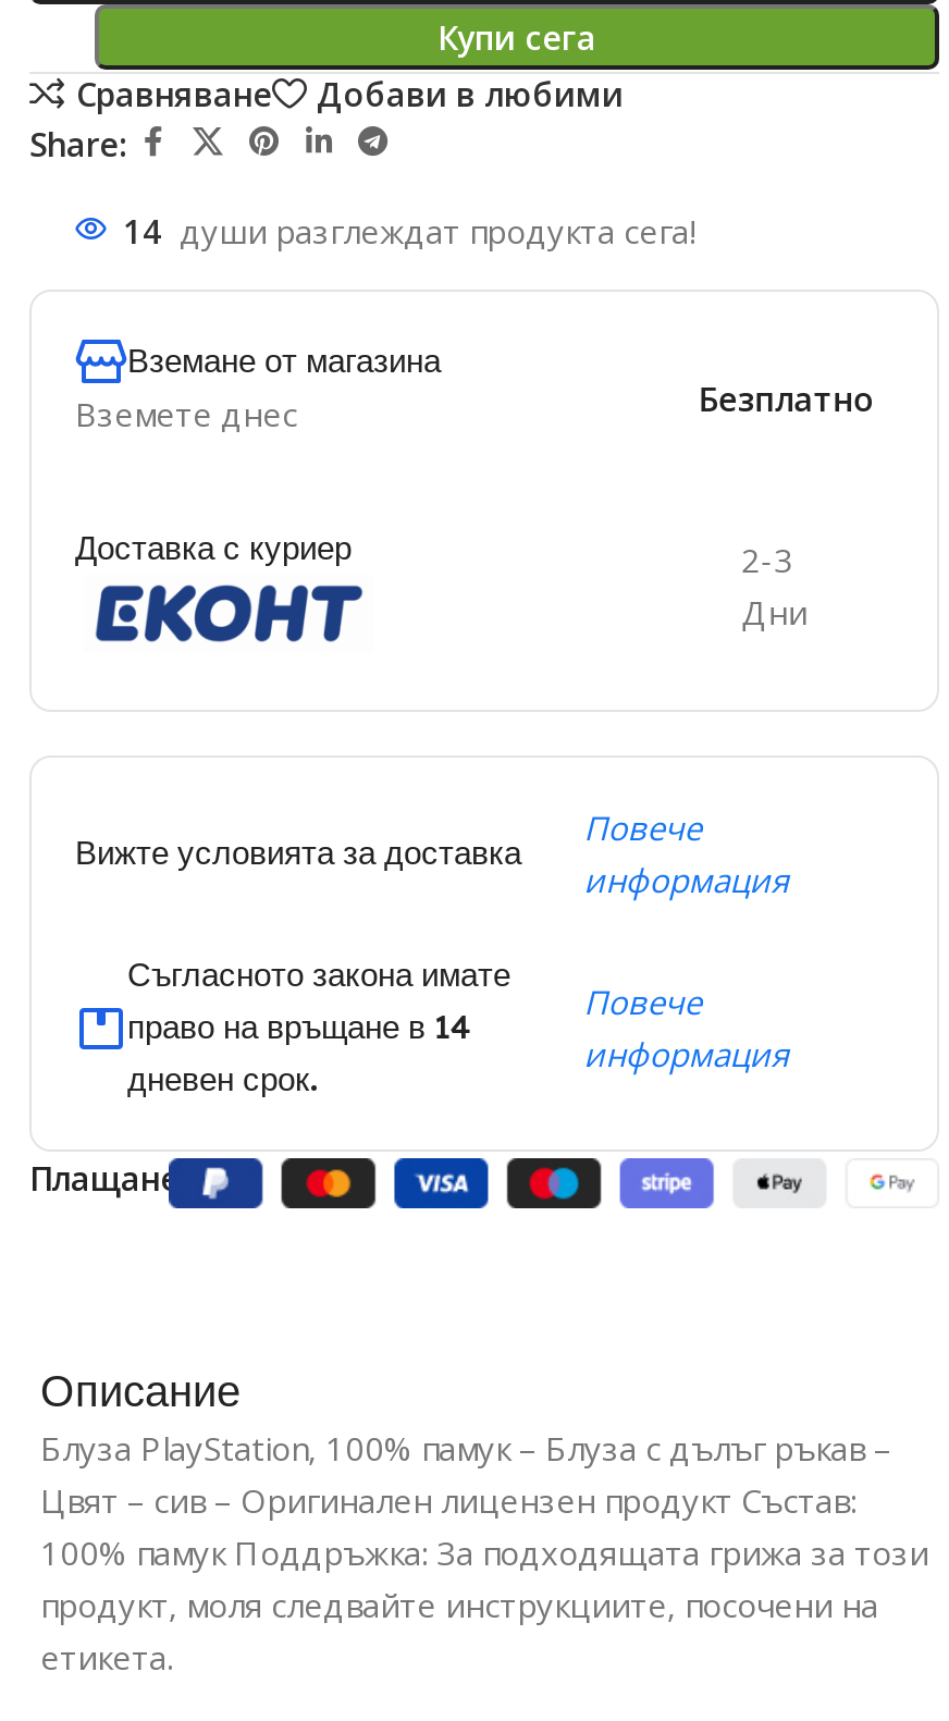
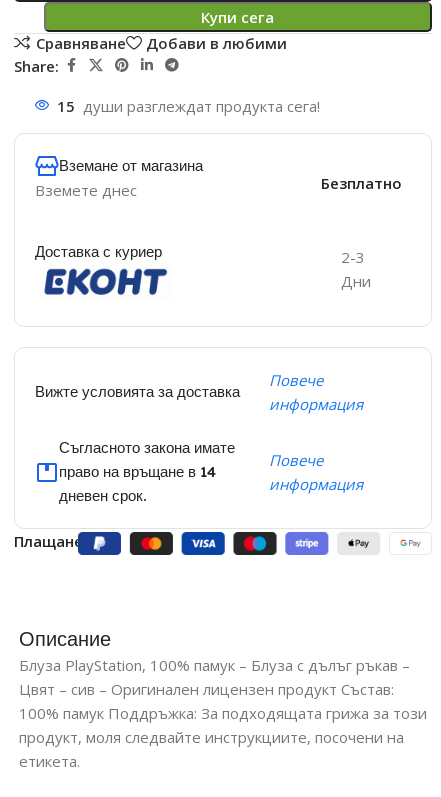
[123,210,695,254] 14 души разглеждат продукта сега! -> [57,96,320,116] 15 души разглеждат продукта сега!

